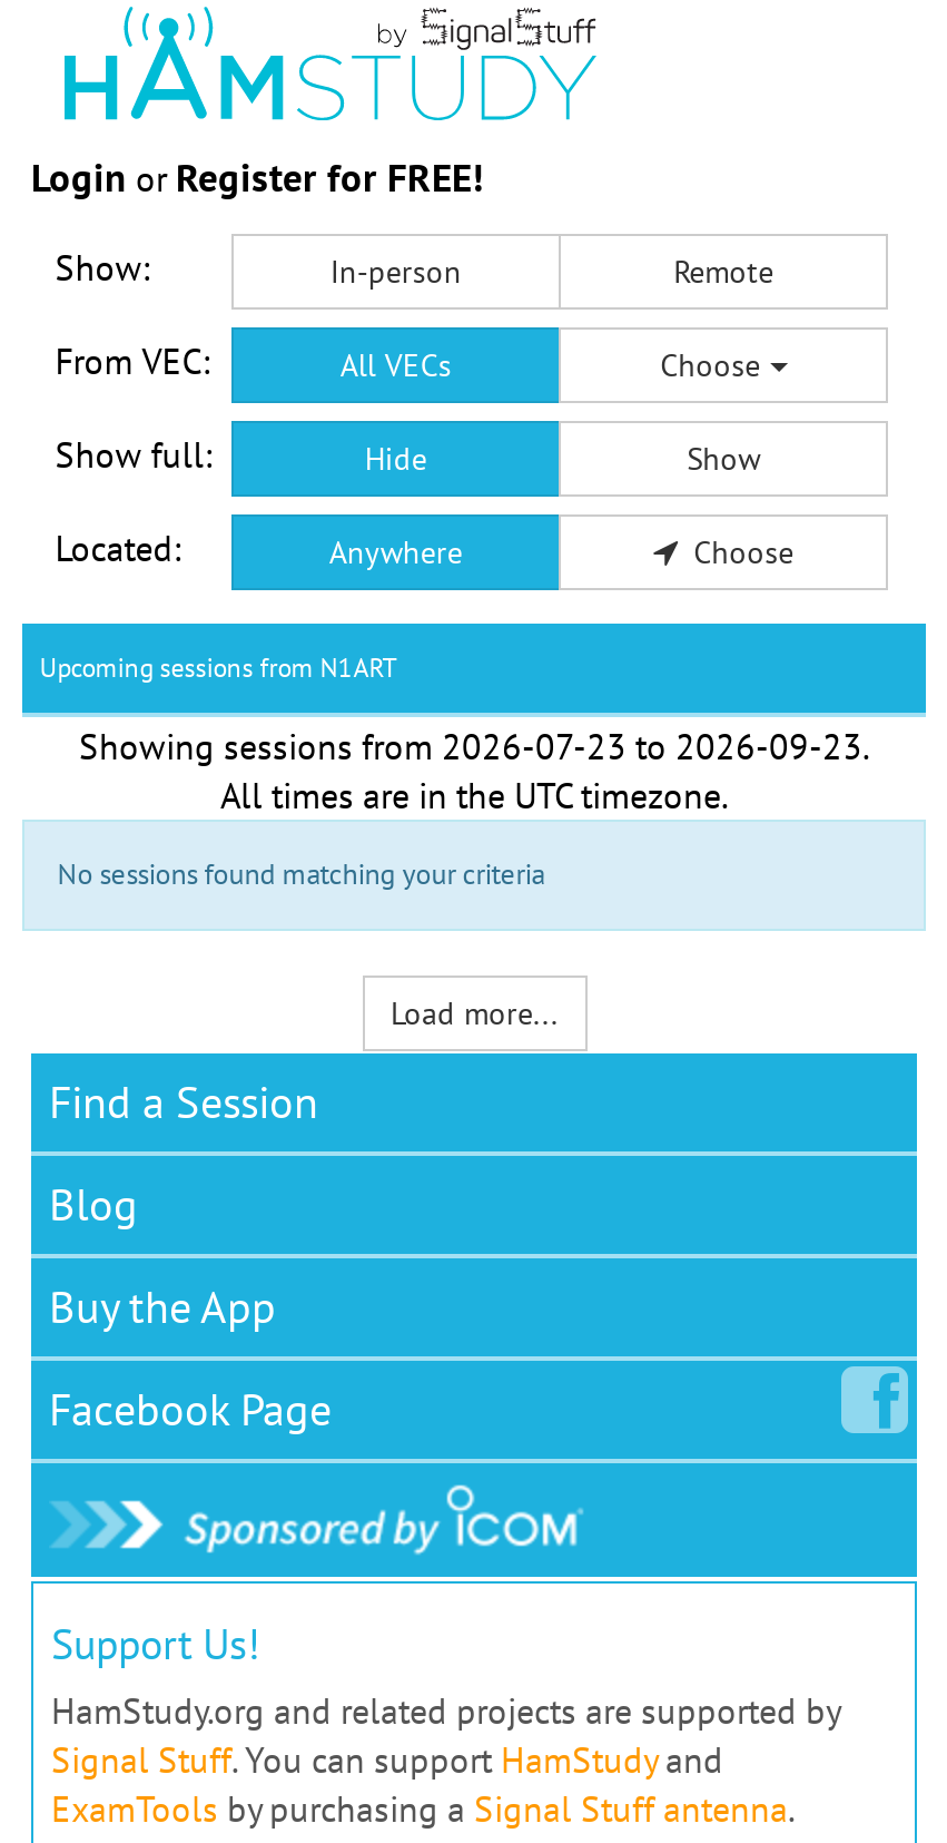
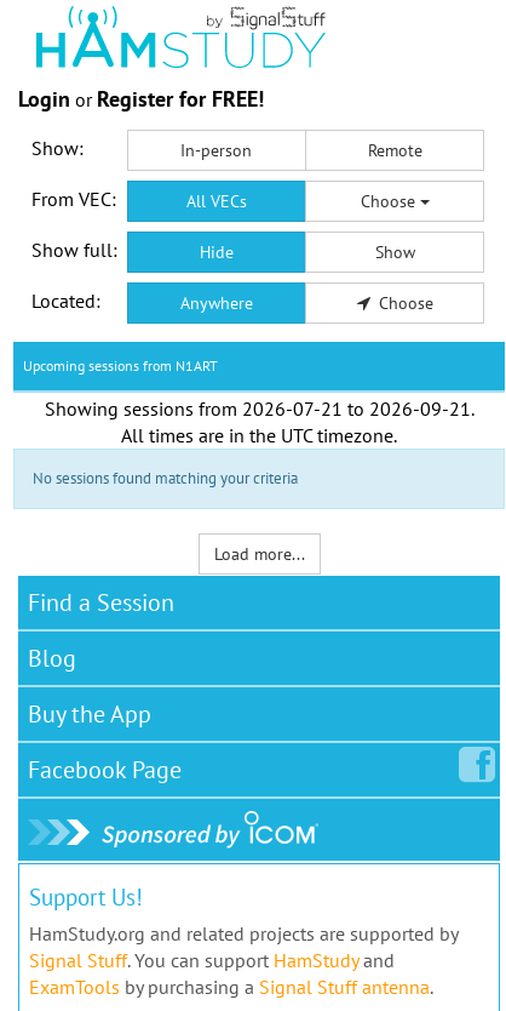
[79,724,869,768] Showing sessions from 2026-07-23 to 2026-09-23. -> [44,396,474,421] Showing sessions from 2026-07-21 to 2026-09-21.

